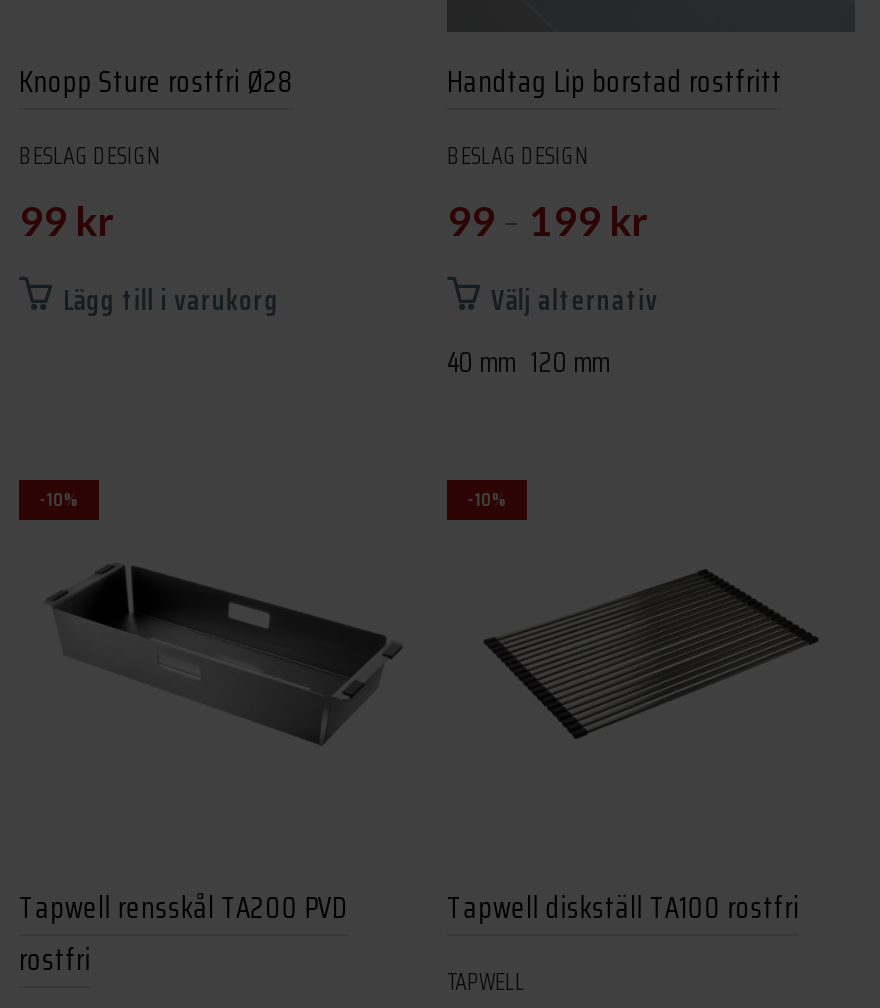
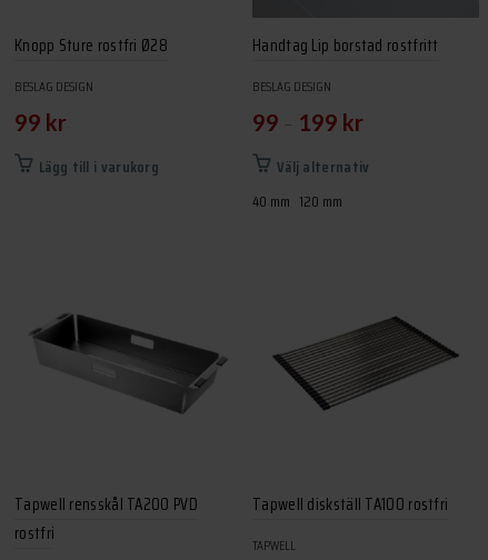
[39,483,79,513] -10% -> none
[467,483,507,513] -10% -> none

